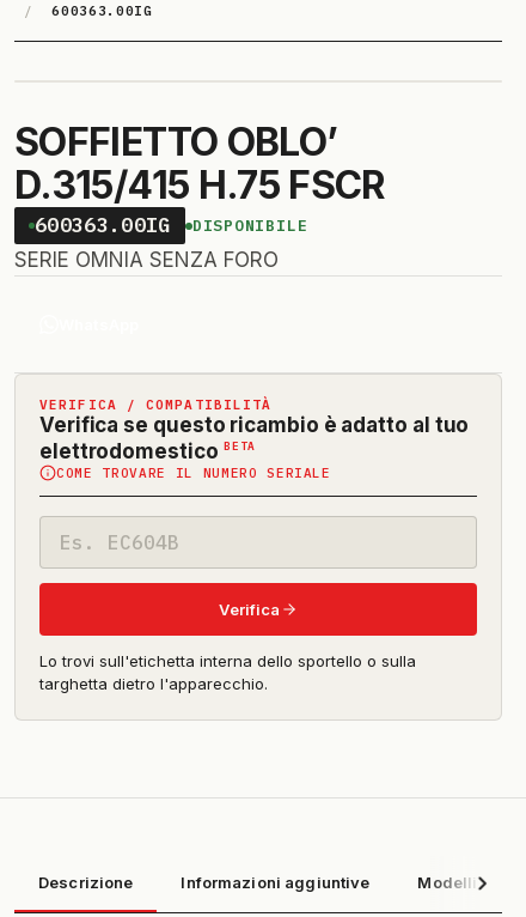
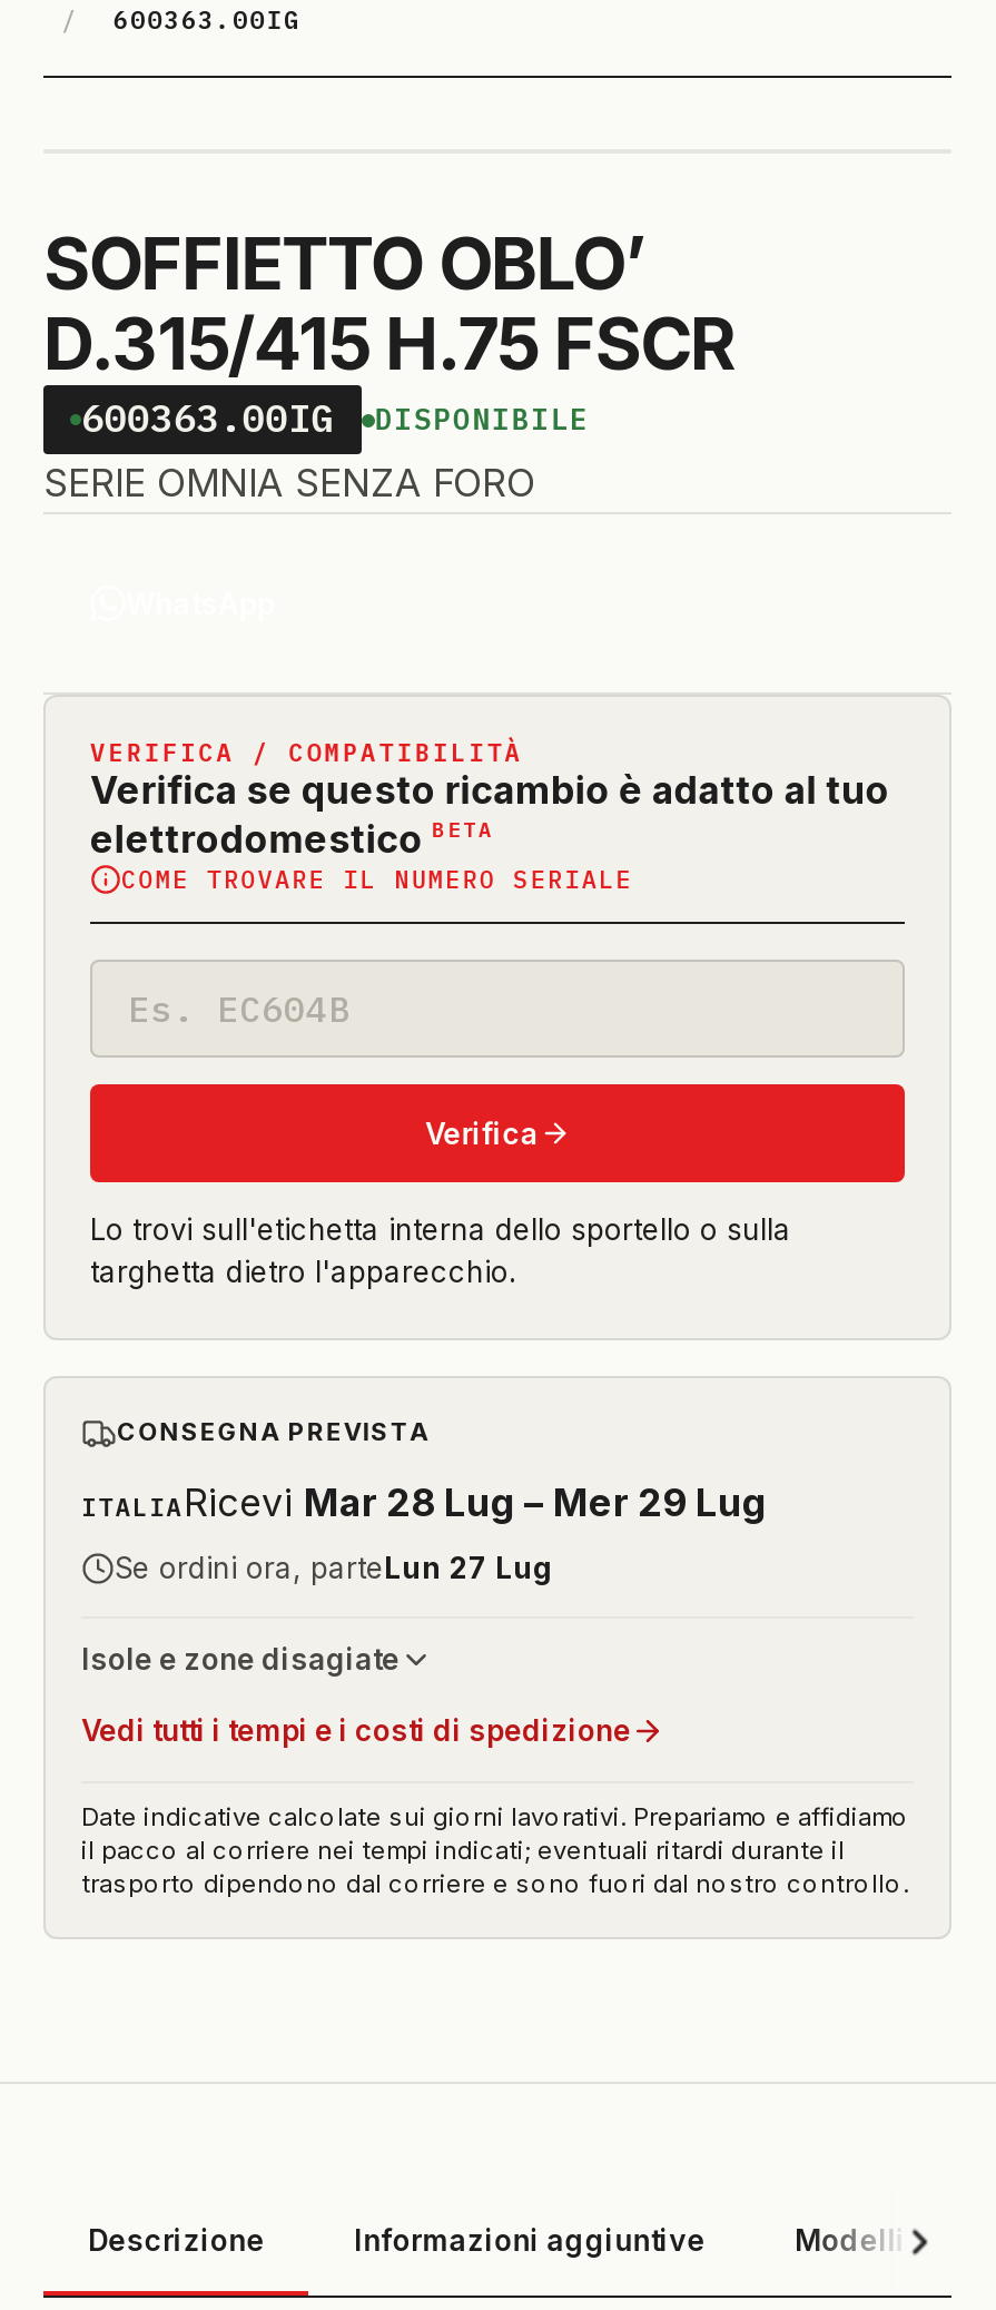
none -> [81,1416,909,1899] CONSEGNA PREVISTA | ITALIARicevi Mar 28 Lug – Mer 29 Lug | Se ordini ora, parteLun 27 Lug | Isole e zone disagiate | Vedi tutti i tempi e i costi di spedizione | Date indicative calcolate sui giorni lavorativi. Prepariamo e affidiamo | il pacco al corriere nei tempi indicati; eventuali ritardi durante il | trasporto dipendono dal corriere e sono fuori dal nostro controllo.

